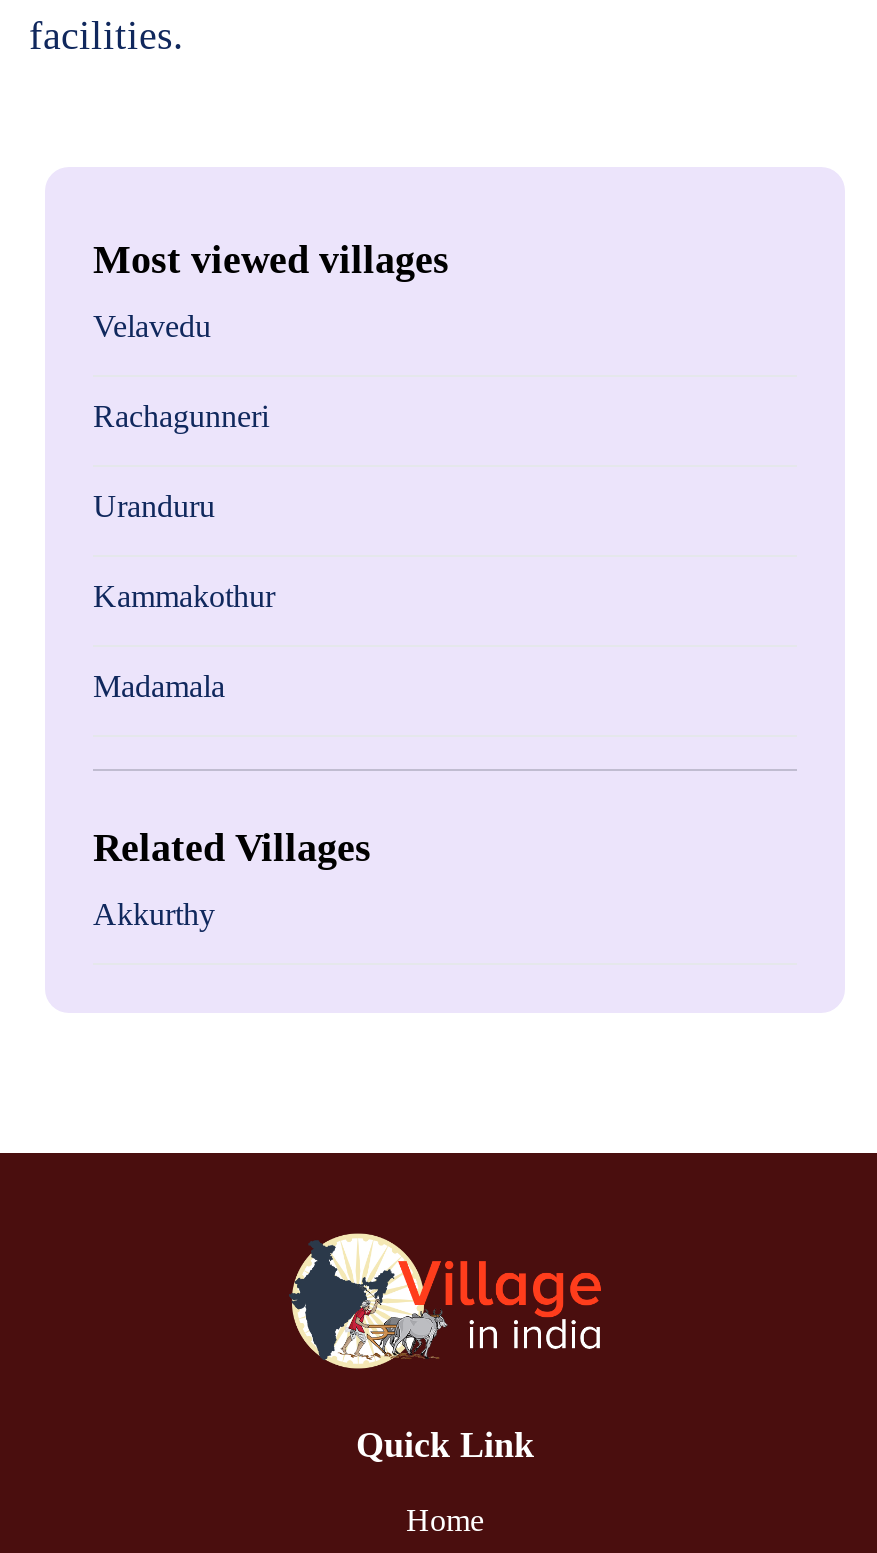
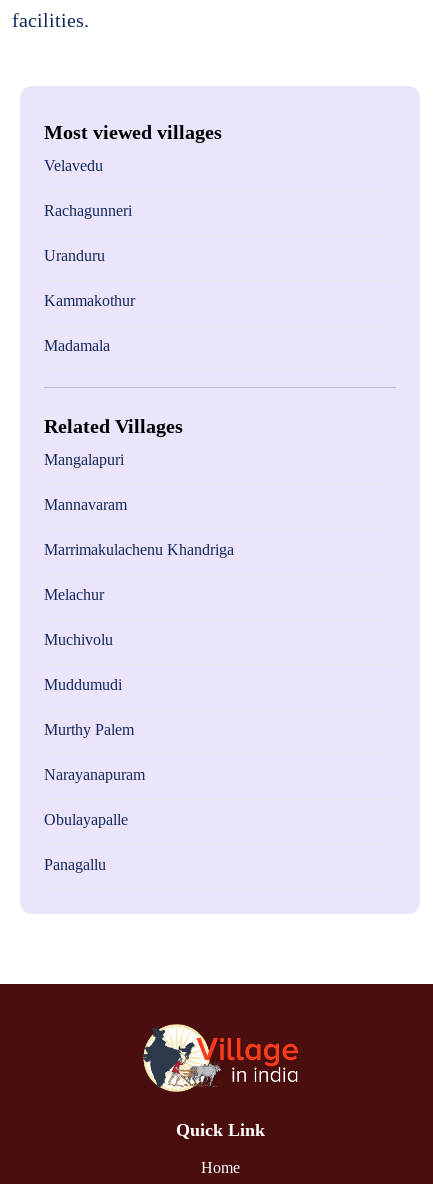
[93,897,215,931] Akkurthy -> [44,451,234,873] Mangalapuri | Mannavaram | Marrimakulachenu Khandriga | Melachur | Muchivolu | Muddumudi | Murthy Palem | Narayanapuram | Obulayapalle | Panagallu

